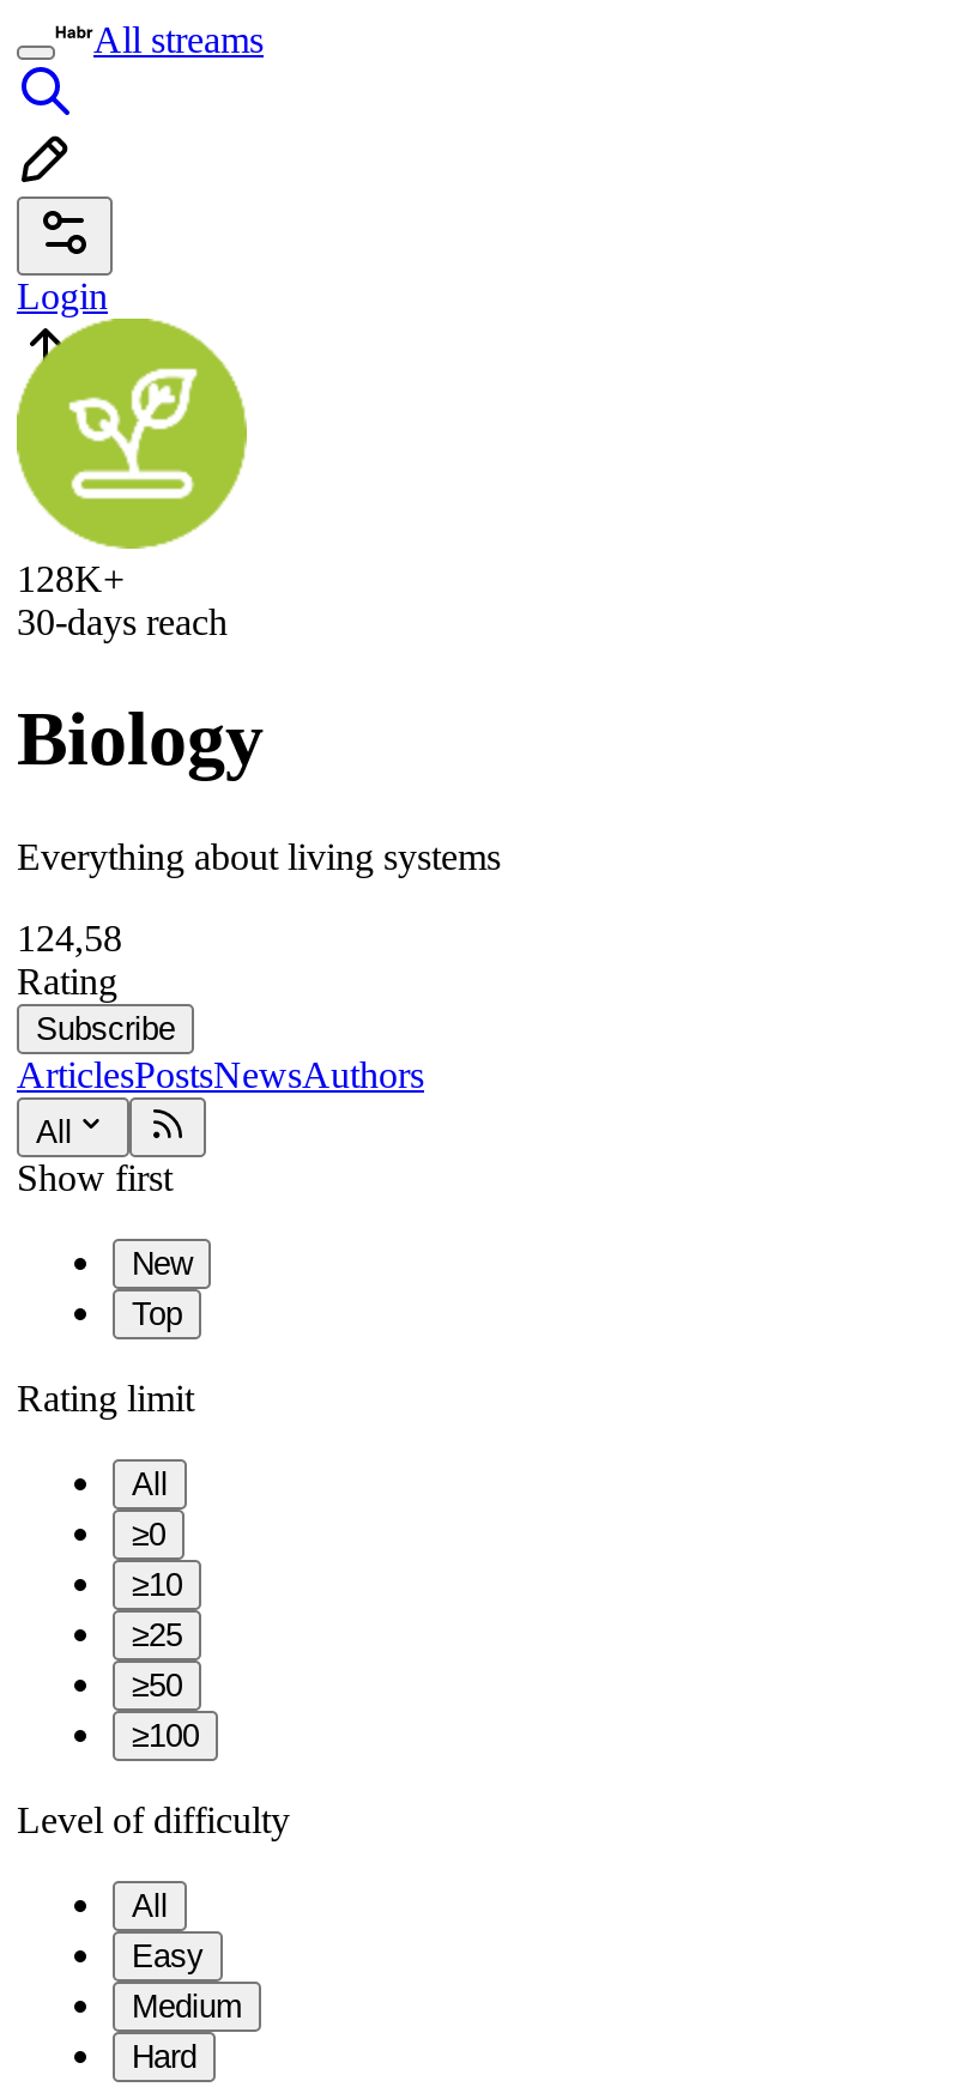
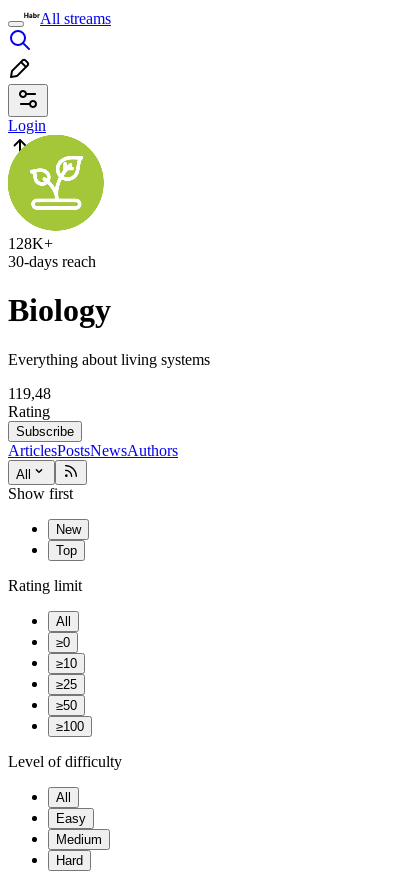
[17,917,122,958] 124,58 -> [8,385,51,402] 119,48

